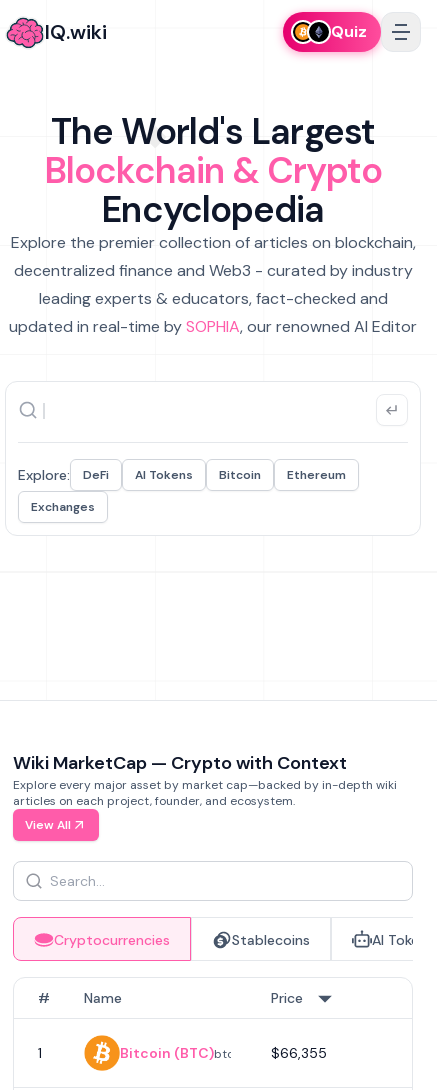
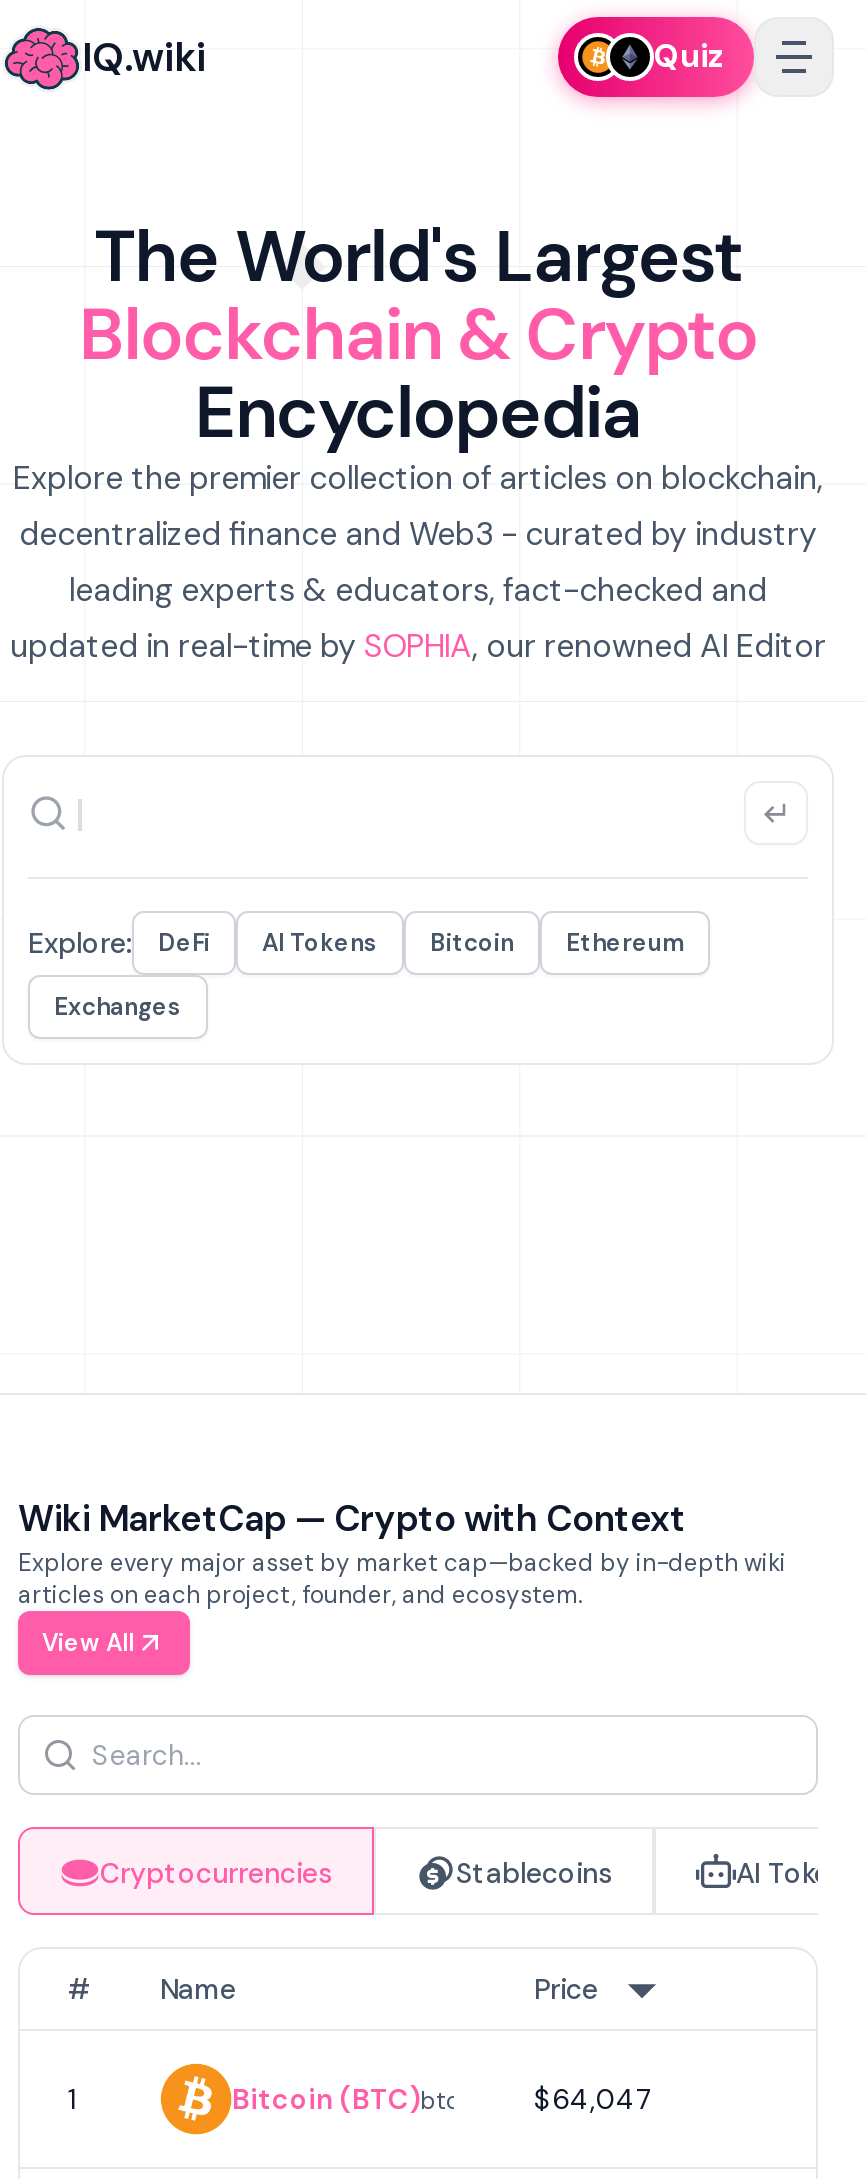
[271,1044,327,1062] $66,355 -> [534,2081,650,2117] $64,047

